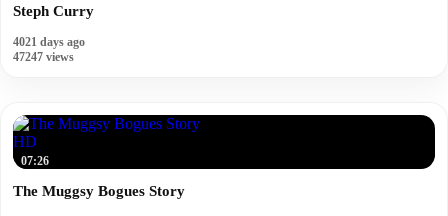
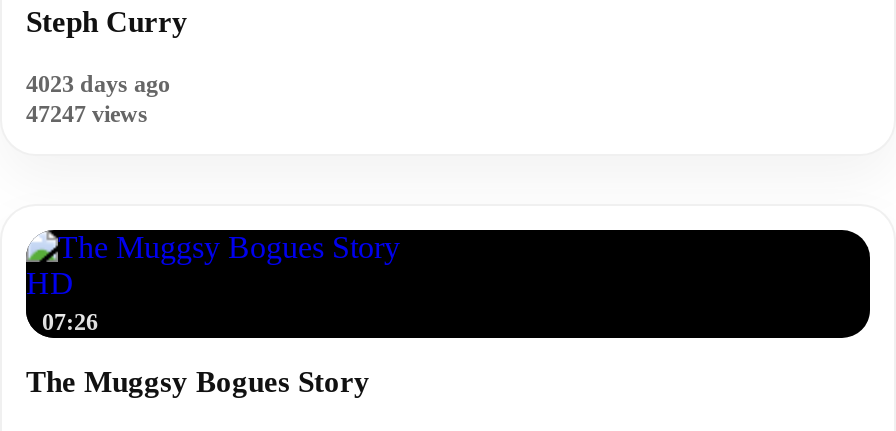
[13,35,85,49] 4021 days ago -> [26,70,170,98] 4023 days ago

